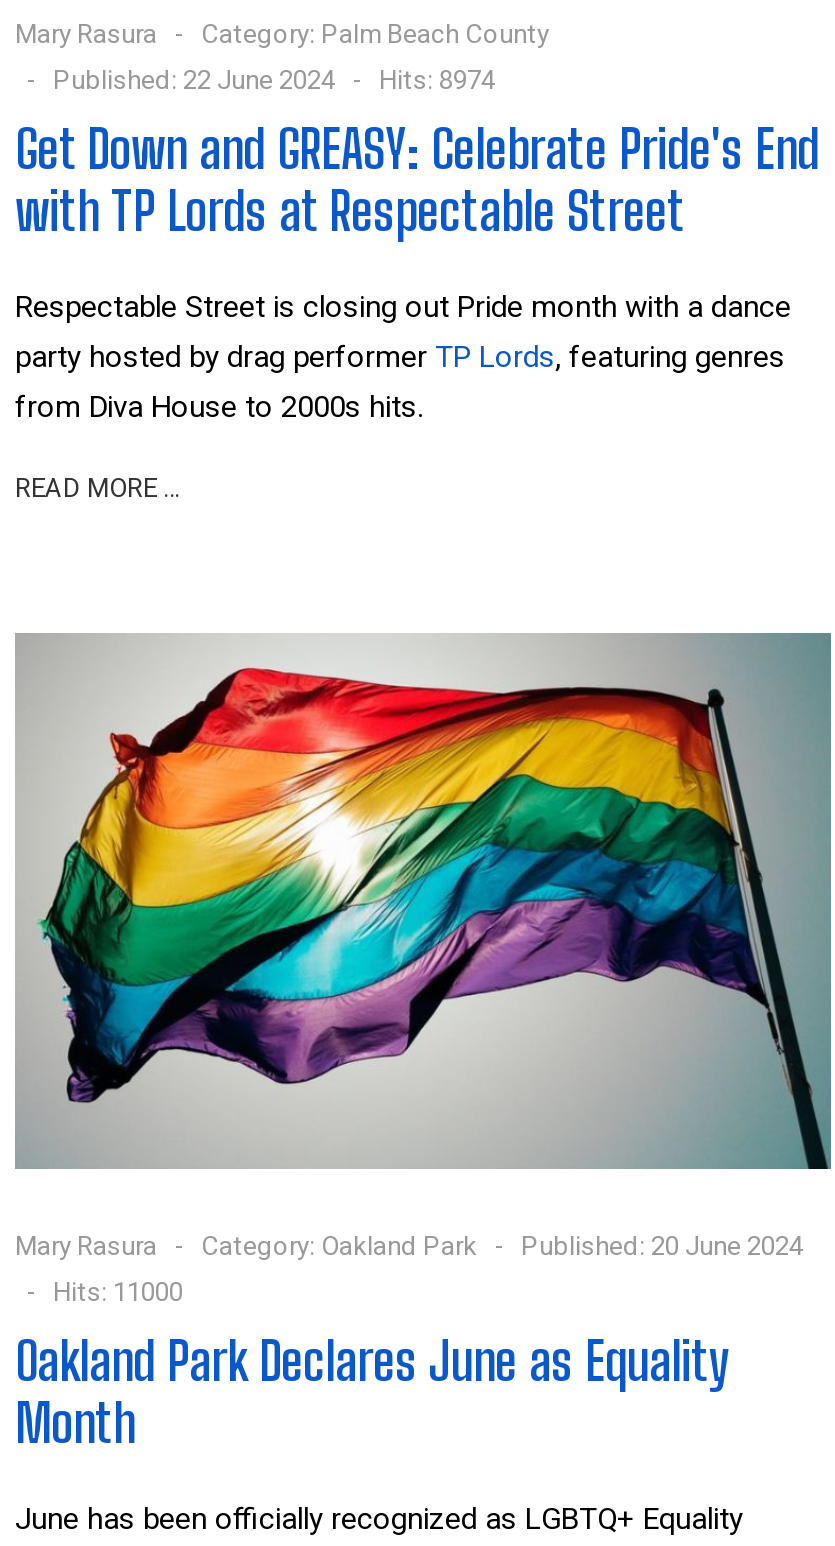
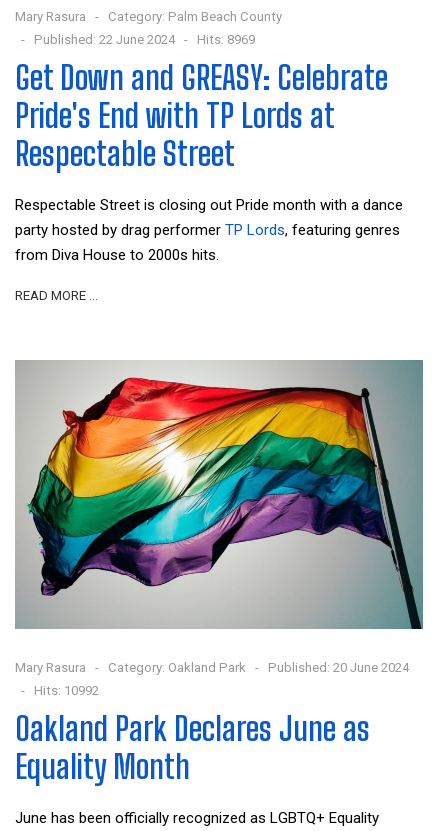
[15,65,819,243] Hits: 8974 | Get Down and GREASY: Celebrate Pride's End | with TP Lords at Respectable Street -> [15,32,388,173] Hits: 8969 | Get Down and GREASY: Celebrate | Pride's End with TP Lords at | Respectable Street
[15,1277,727,1455] Hits: 11000 | Oakland Park Declares June as Equality | Month -> [15,682,370,785] Hits: 10992 | Oakland Park Declares June as | Equality Month

